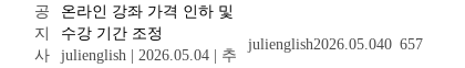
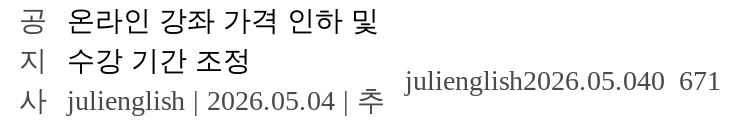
[248,36,423,53] julienglish2026.05.040 657 -> [405,66,721,96] julienglish2026.05.040 671

